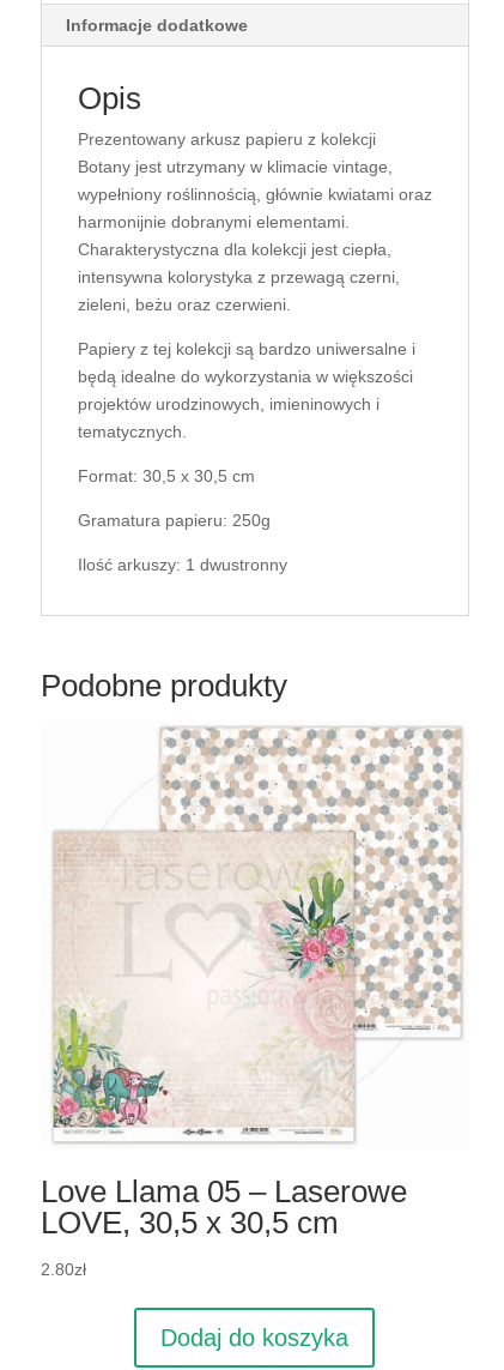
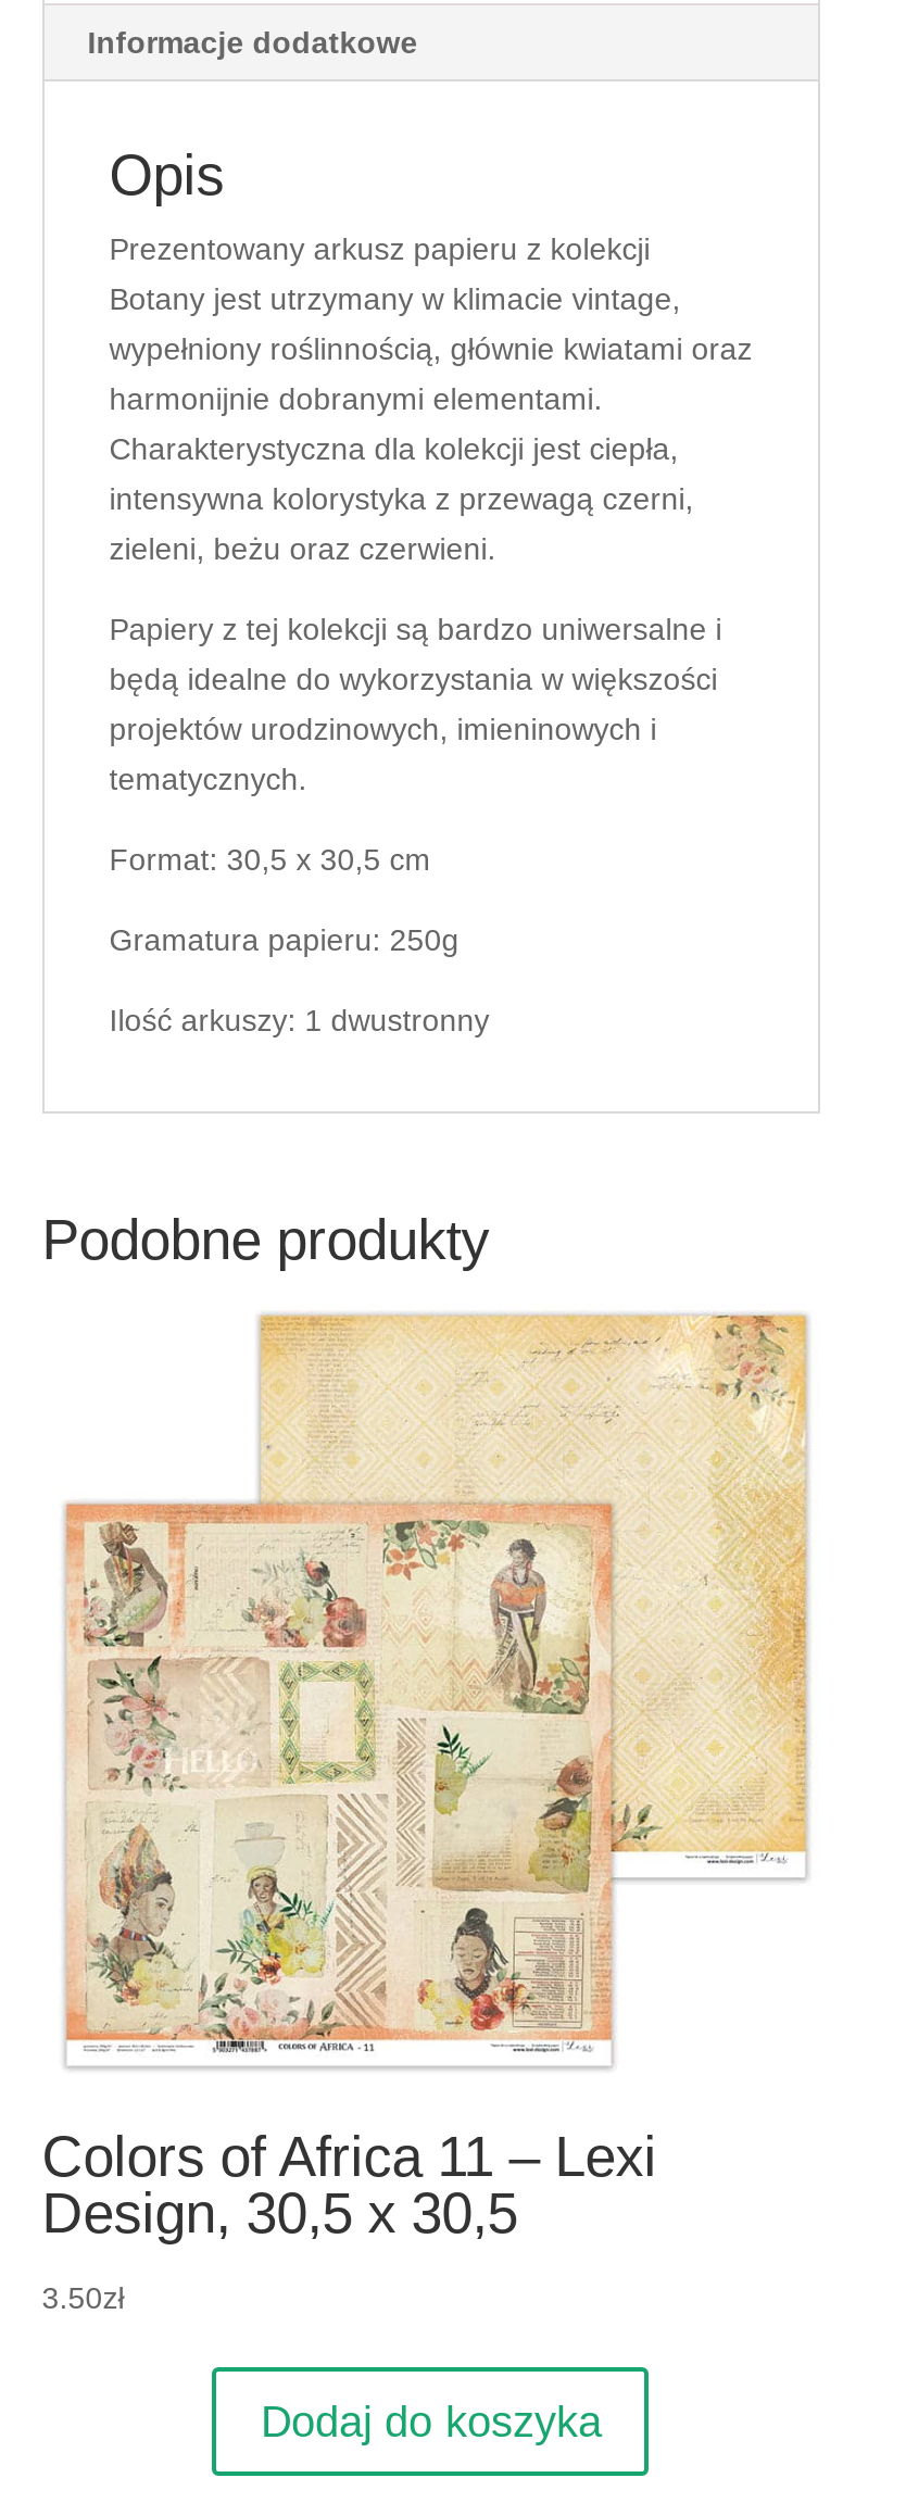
[40,726,462,1241] [image] | Love Llama 05 – Laserowe | LOVE, 30,5 x 30,5 cm -> [42,1313,807,2246] [image] | Colors of Africa 11 – Lexi | Design, 30,5 x 30,5
[40,1260,86,1279] 2.80zł -> [42,2281,124,2315] 3.50zł

